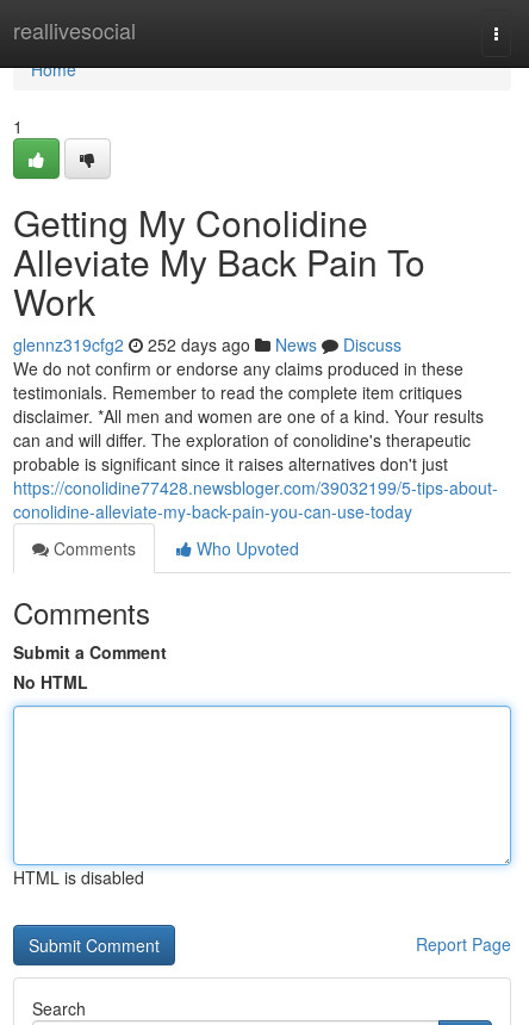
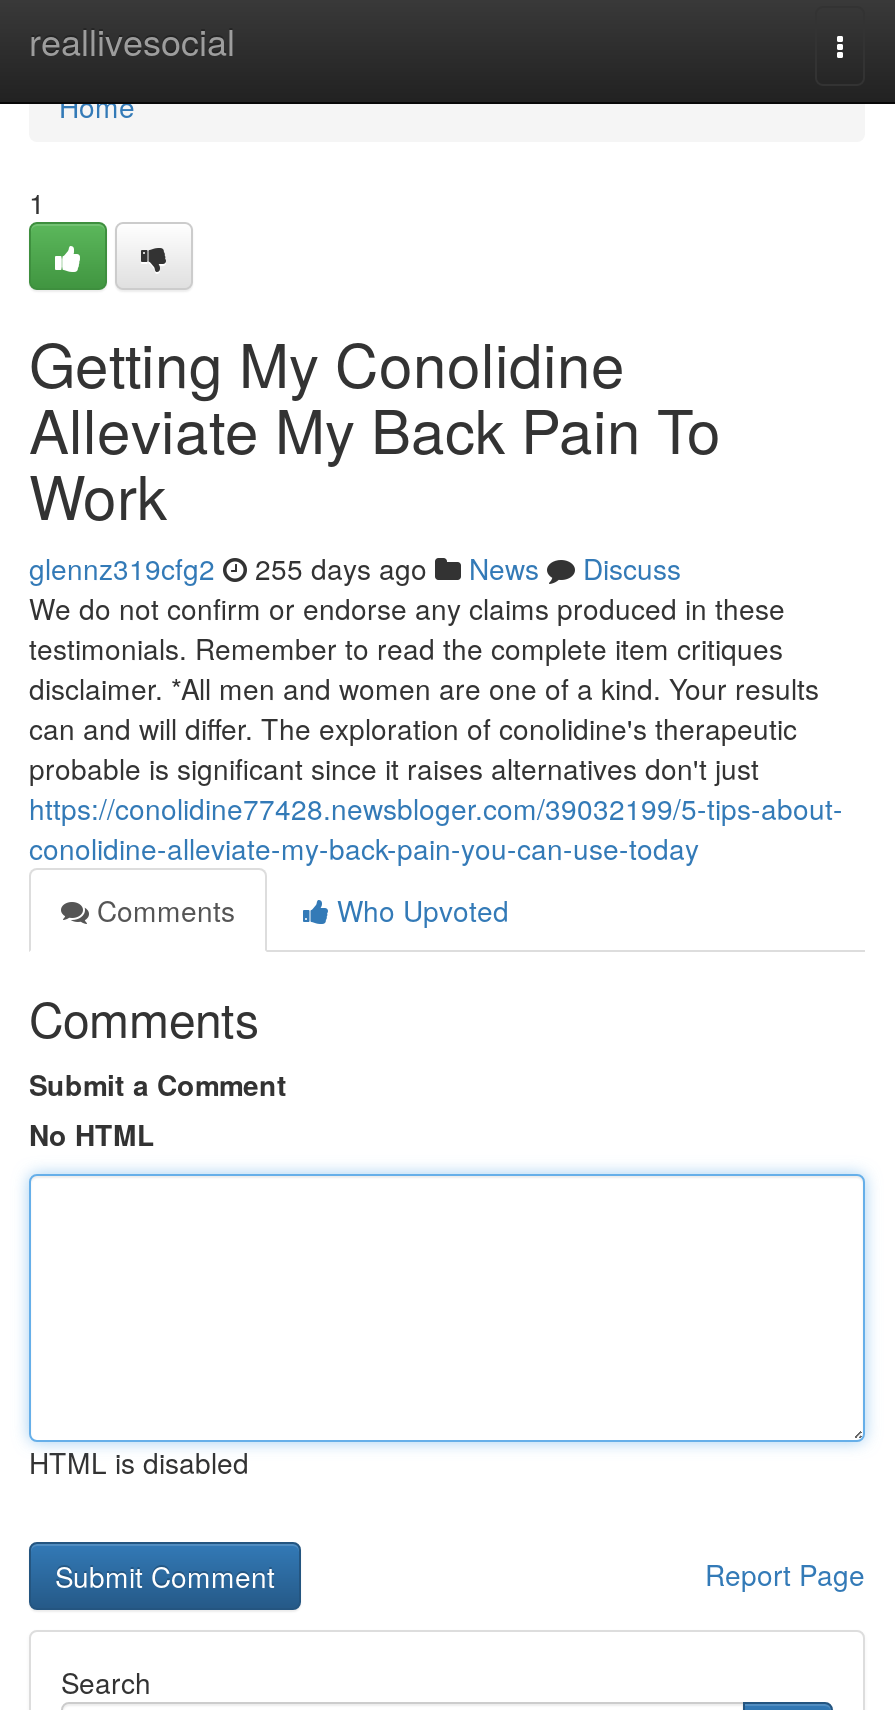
[13,333,402,356] glennz319cfg2 252 days ago News Discuss -> [29,548,681,588] glennz319cfg2 255 days ago News Discuss

